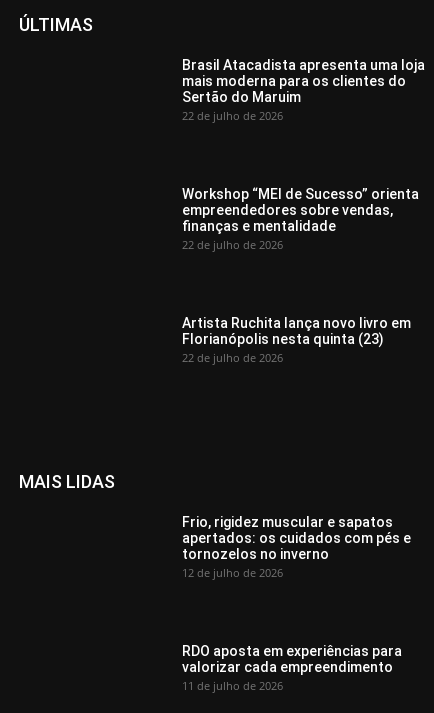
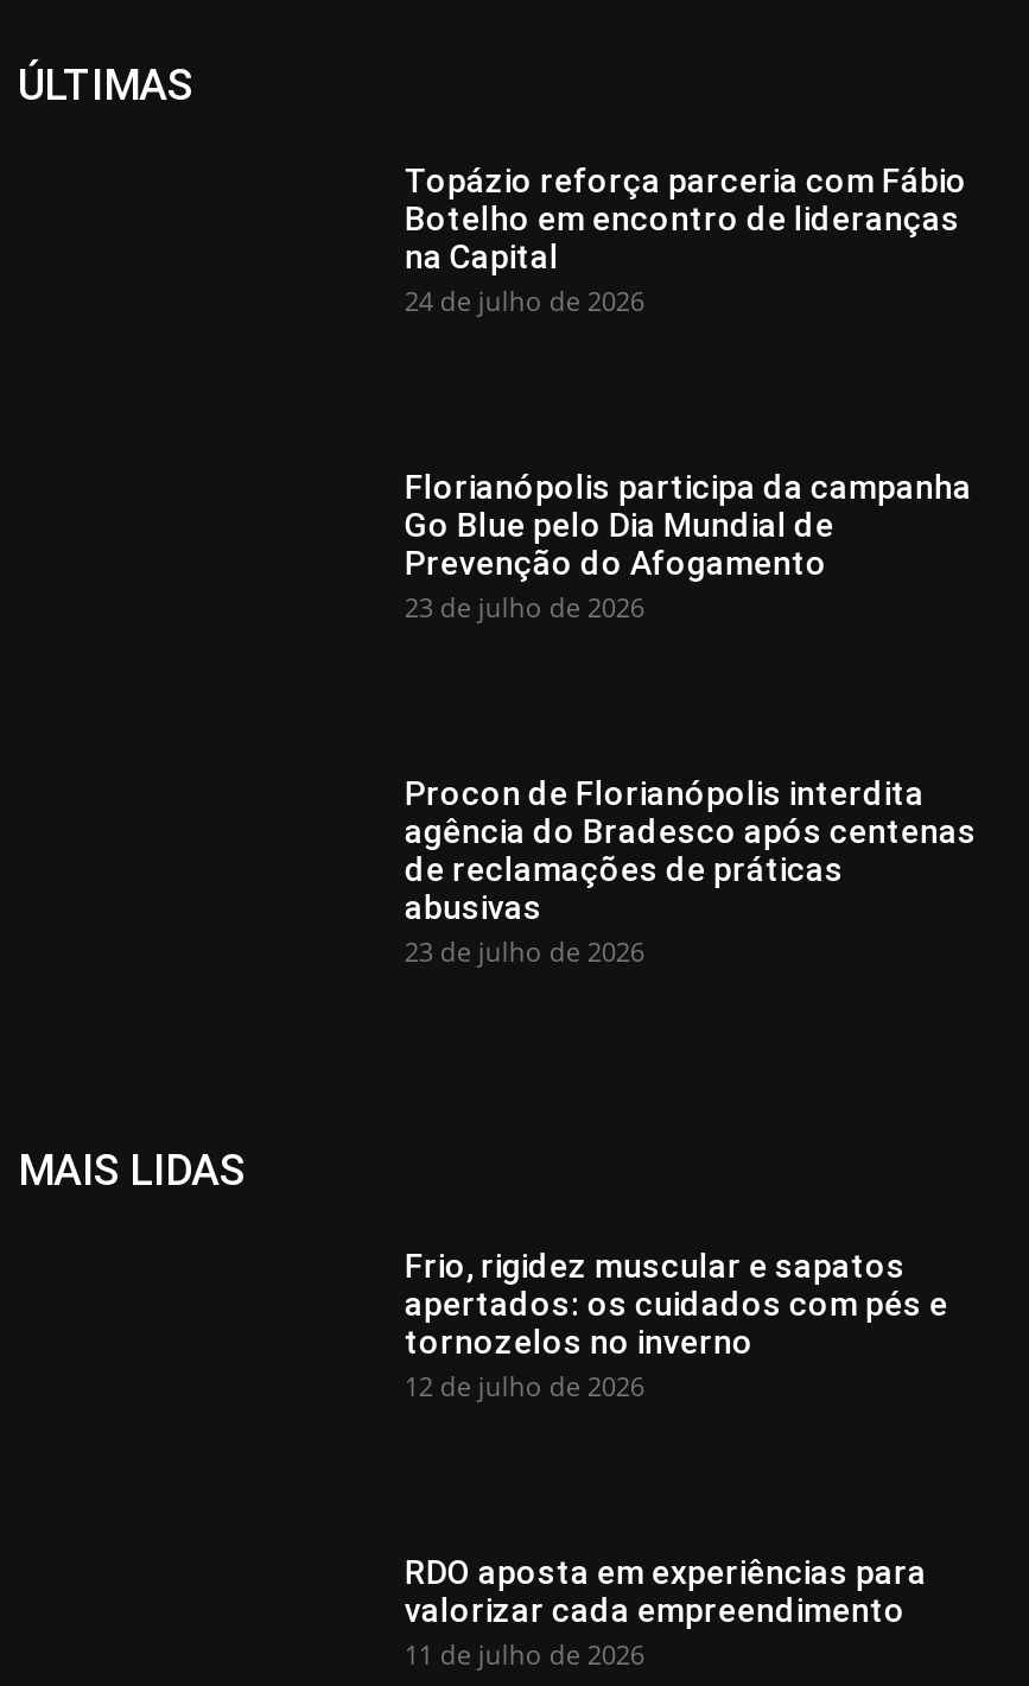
[182,57,425,123] Brasil Atacadista apresenta uma loja | mais moderna para os clientes do | Sertão do Maruim | 22 de julho de 2026 -> [404,162,967,319] Topázio reforça parceria com Fábio | Botelho em encontro de lideranças | na Capital | 24 de julho de 2026
[182,186,419,252] Workshop “MEI de Sucesso” orienta | empreendedores sobre vendas, | finanças e mentalidade | 22 de julho de 2026 -> [404,468,972,625] Florianópolis participa da campanha | Go Blue pelo Dia Mundial de | Prevenção do Afogamento | 23 de julho de 2026
[182,315,411,365] Artista Ruchita lança novo livro em | Florianópolis nesta quinta (23) | 22 de julho de 2026 -> [404,774,977,969] Procon de Florianópolis interdita | agência do Bradesco após centenas | de reclamações de práticas | abusivas | 23 de julho de 2026

